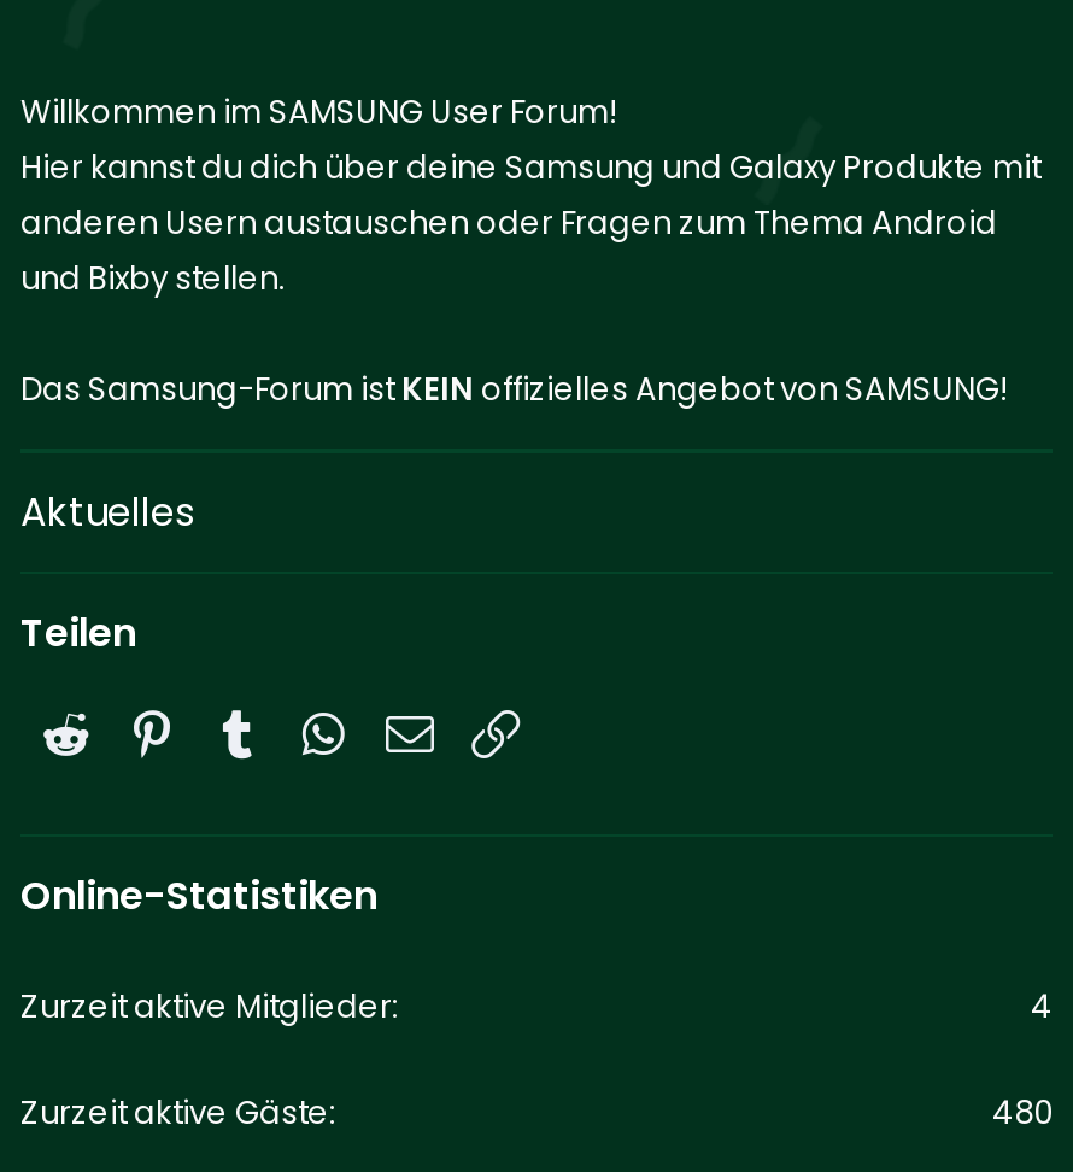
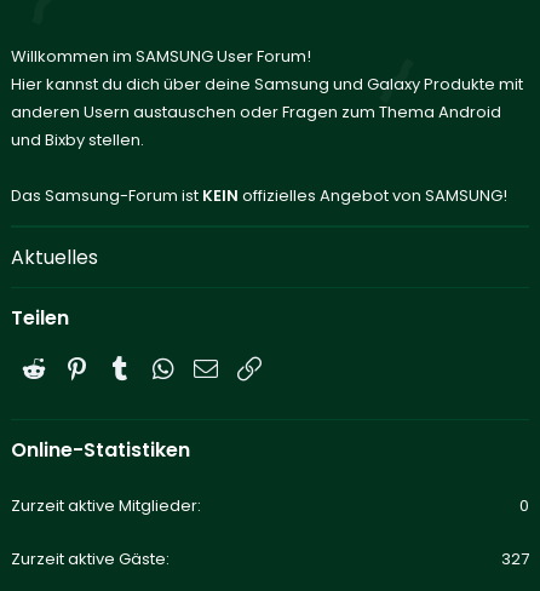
[1031,984,1053,1030] 4 -> [519,494,529,517] 0
[992,1090,1053,1136] 480 -> [501,547,529,570] 327

